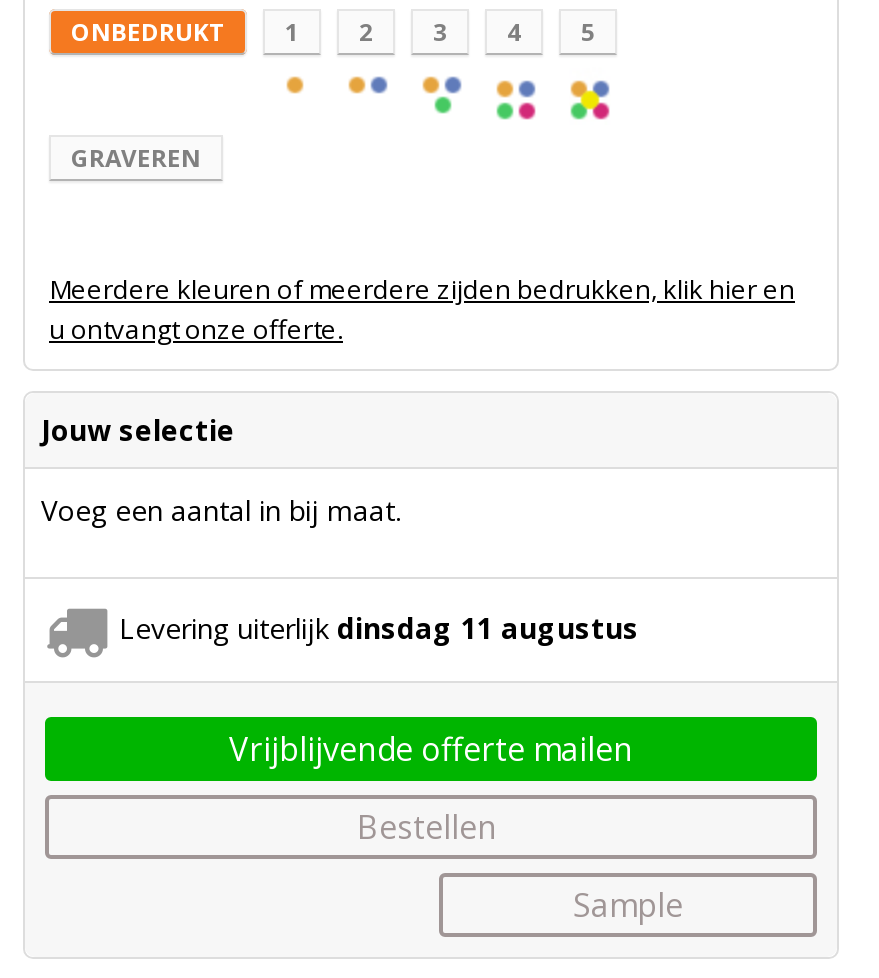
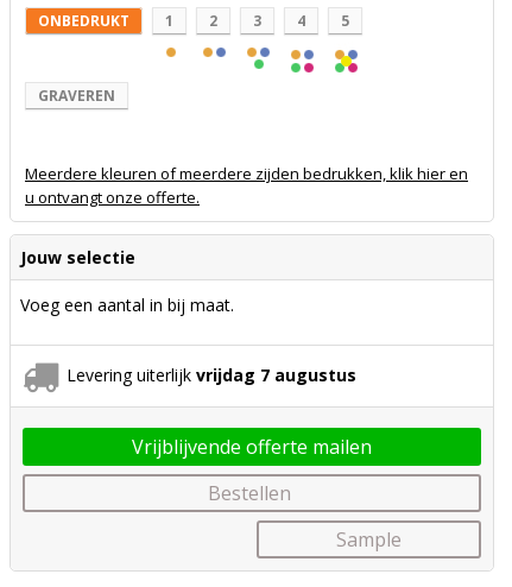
[119,608,639,646] Levering uiterlijk dinsdag 11 augustus -> [67,363,356,386] Levering uiterlijk vrijdag 7 augustus

